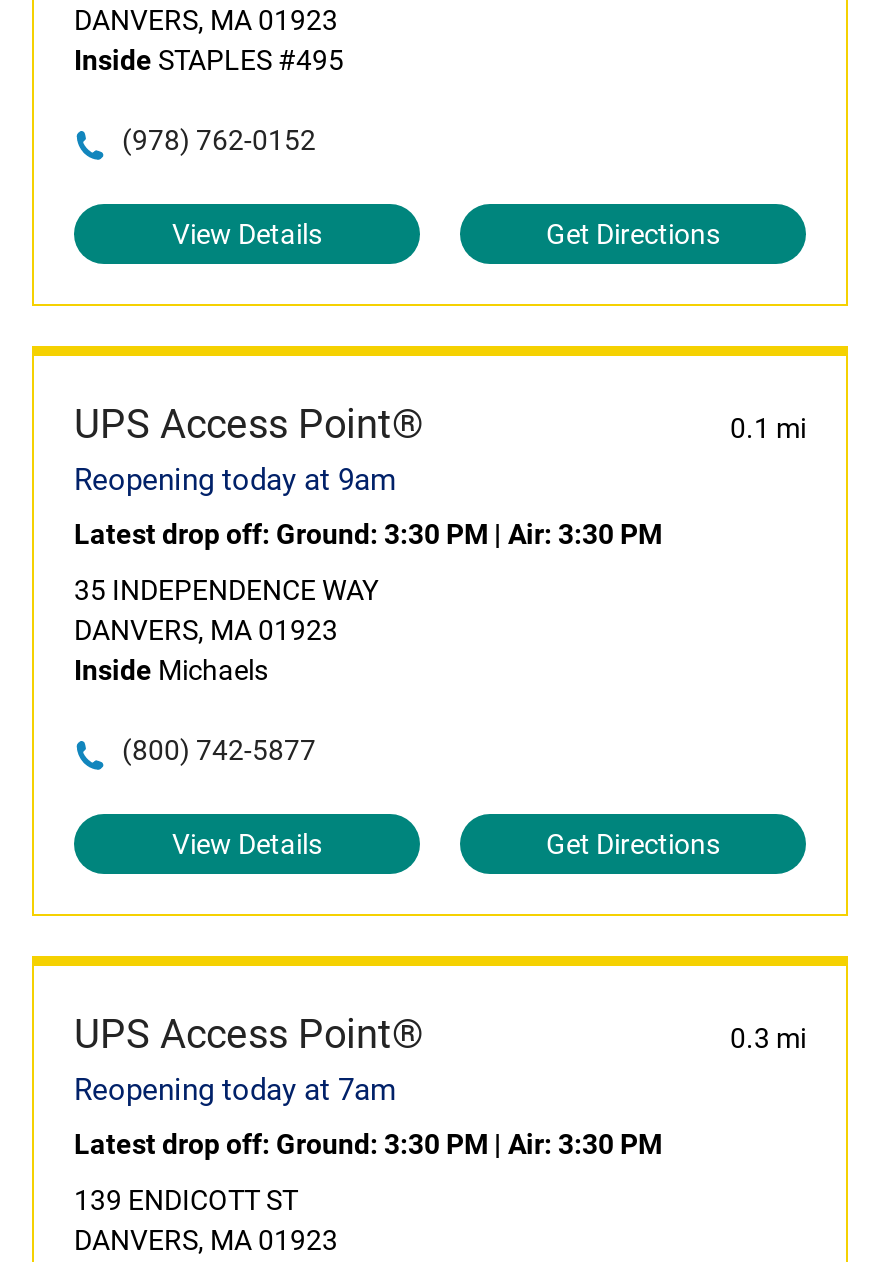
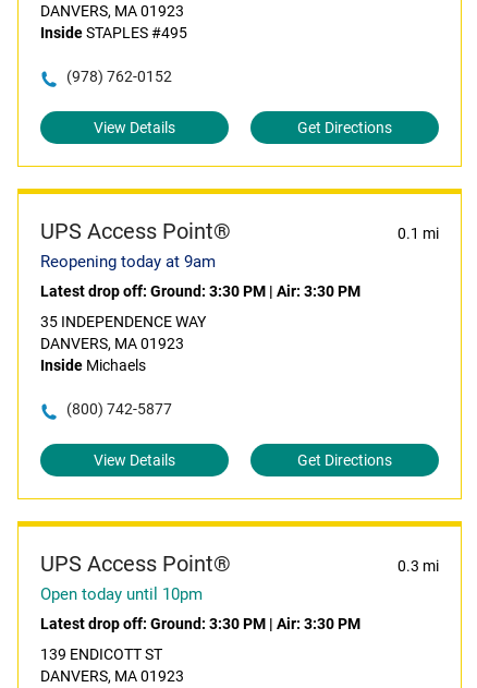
[74,1072,396,1108] Reopening today at 7am -> [40,585,203,604] Open today until 10pm

